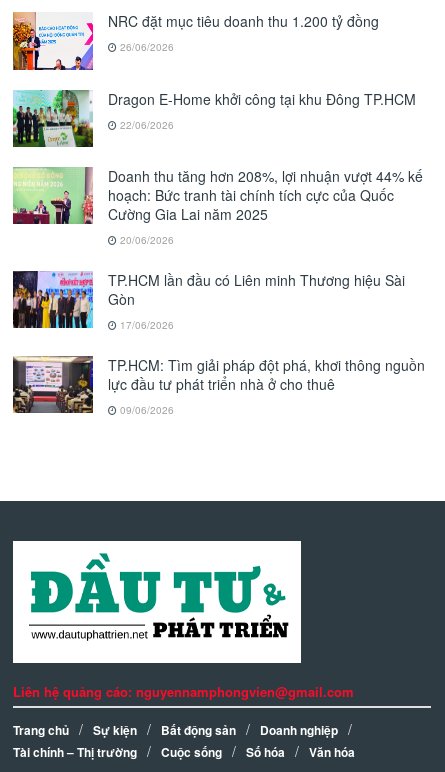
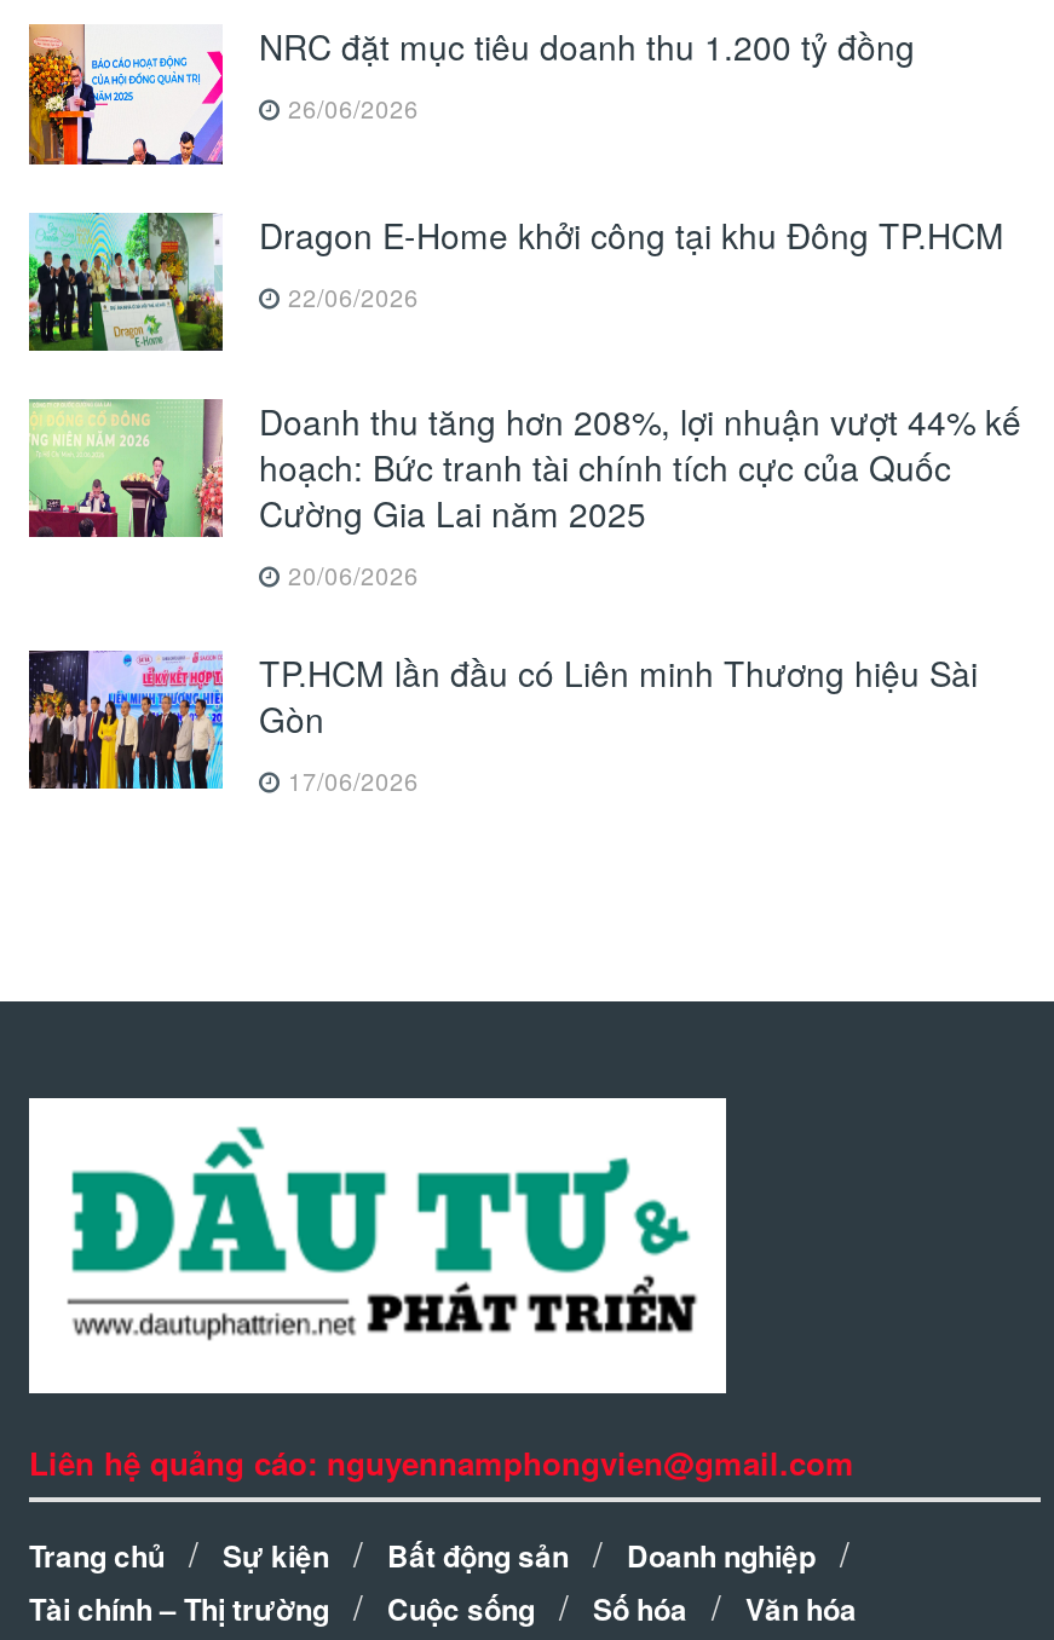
[12,355,425,417] [image] | TP.HCM: Tìm giải pháp đột phá, khơi thông nguồn | lực đầu tư phát triển nhà ở cho thuê | 09/06/2026 -> none

